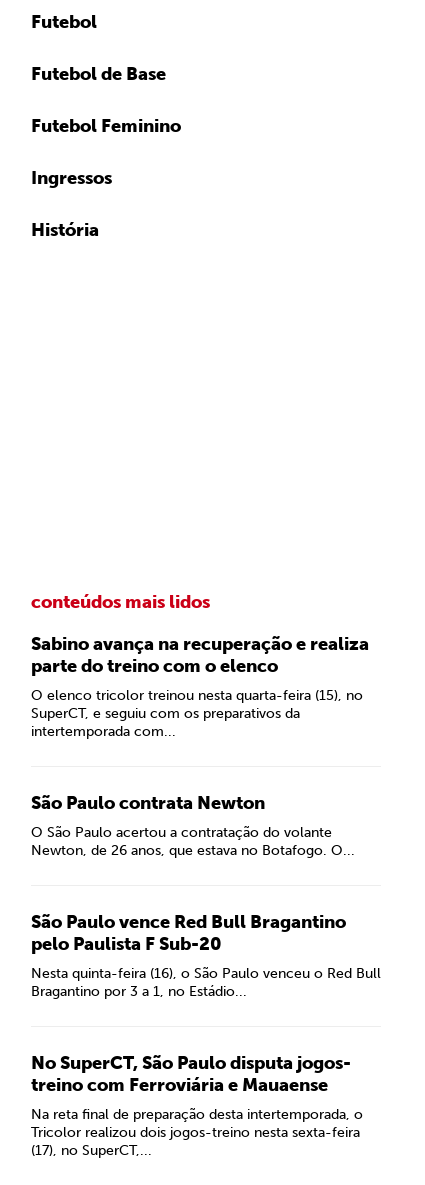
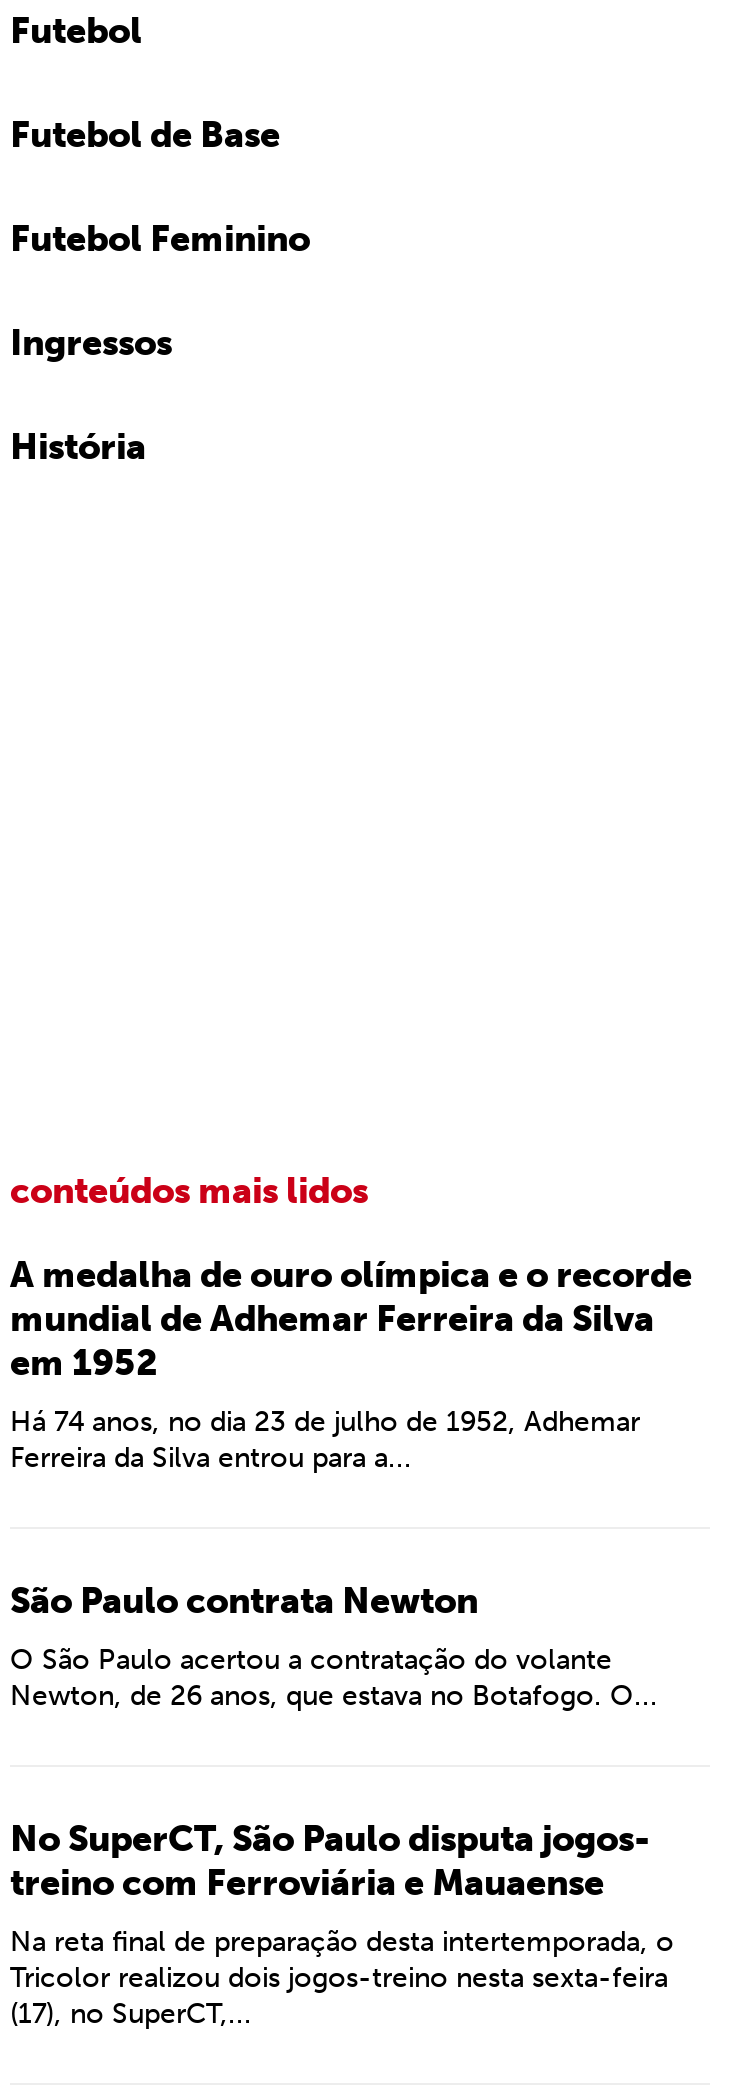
[31,633,369,677] Sabino avança na recuperação e realiza | parte do treino com o elenco -> [10,1253,692,1385] A medalha de ouro olímpica e o recorde | mundial de Adhemar Ferreira da Silva | em 1952
[31,687,363,740] O elenco tricolor treinou nesta quarta-feira (15), no | SuperCT, e seguiu com os preparativos da | intertemporada com... -> [10,1405,640,1475] Há 74 anos, no dia 23 de julho de 1952, Adhemar | Ferreira da Silva entrou para a...
[31,911,381,1000] São Paulo vence Red Bull Bragantino | pelo Paulista F Sub-20 | Nesta quinta-feira (16), o São Paulo venceu o Red Bull | Bragantino por 3 a 1, no Estádio... -> none

